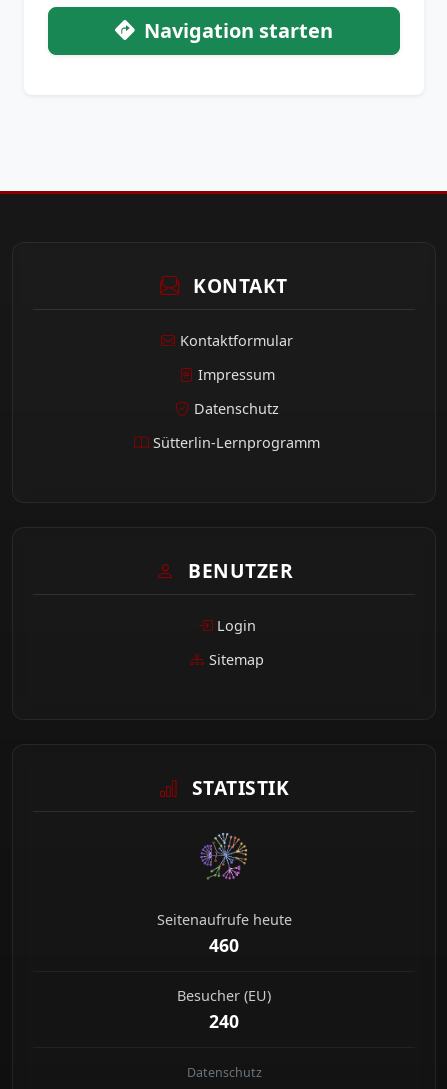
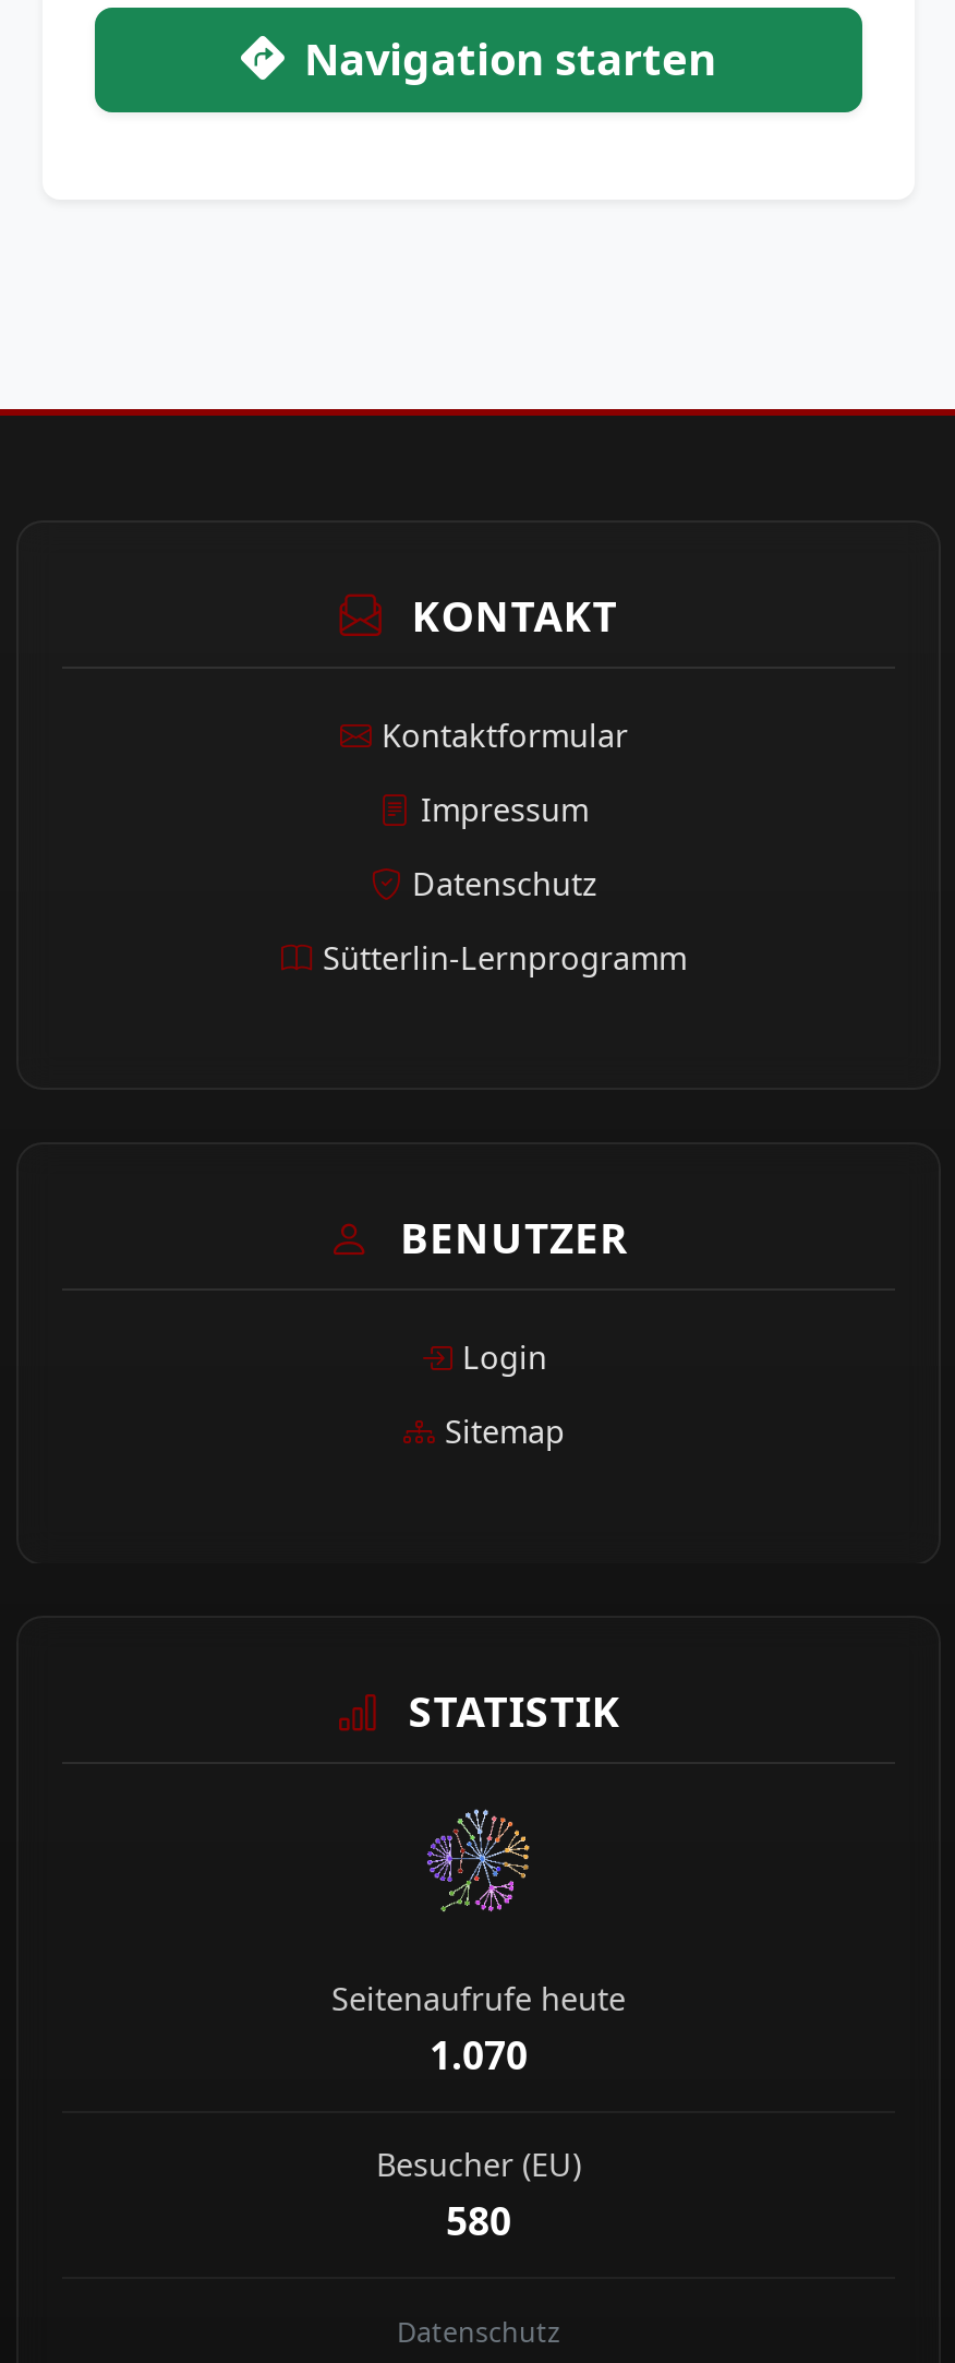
[209,933,239,957] 460 -> [430,2029,528,2082] 1.070
[209,1009,239,1033] 240 -> [446,2195,511,2247] 580

